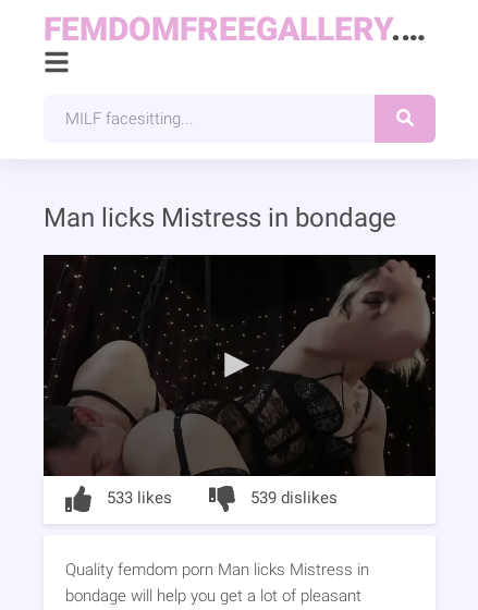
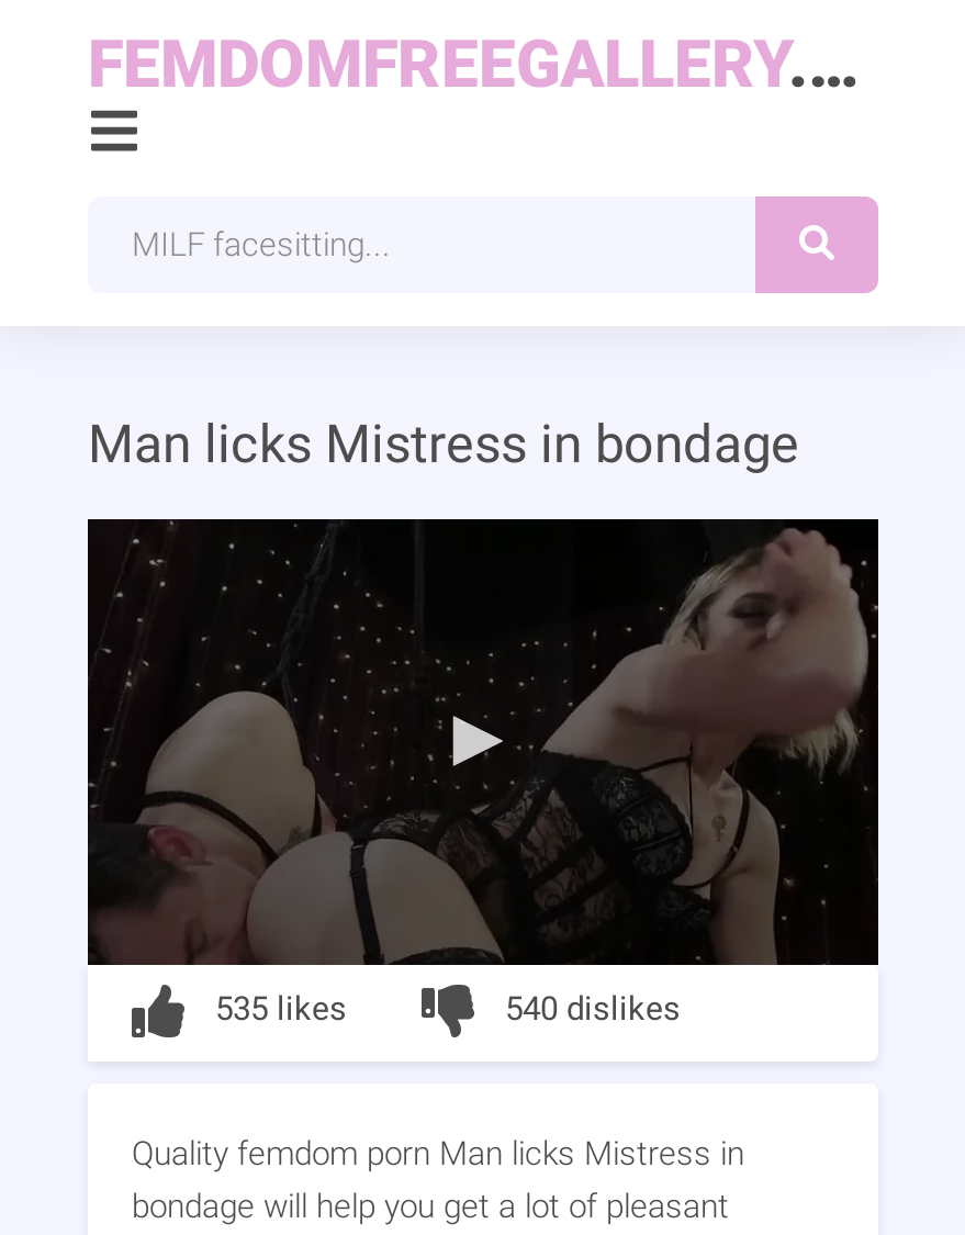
[107,489,172,508] 533 likes -> [215,990,347,1030] 535 likes
[250,489,338,508] 539 dislikes -> [505,990,681,1030] 540 dislikes

